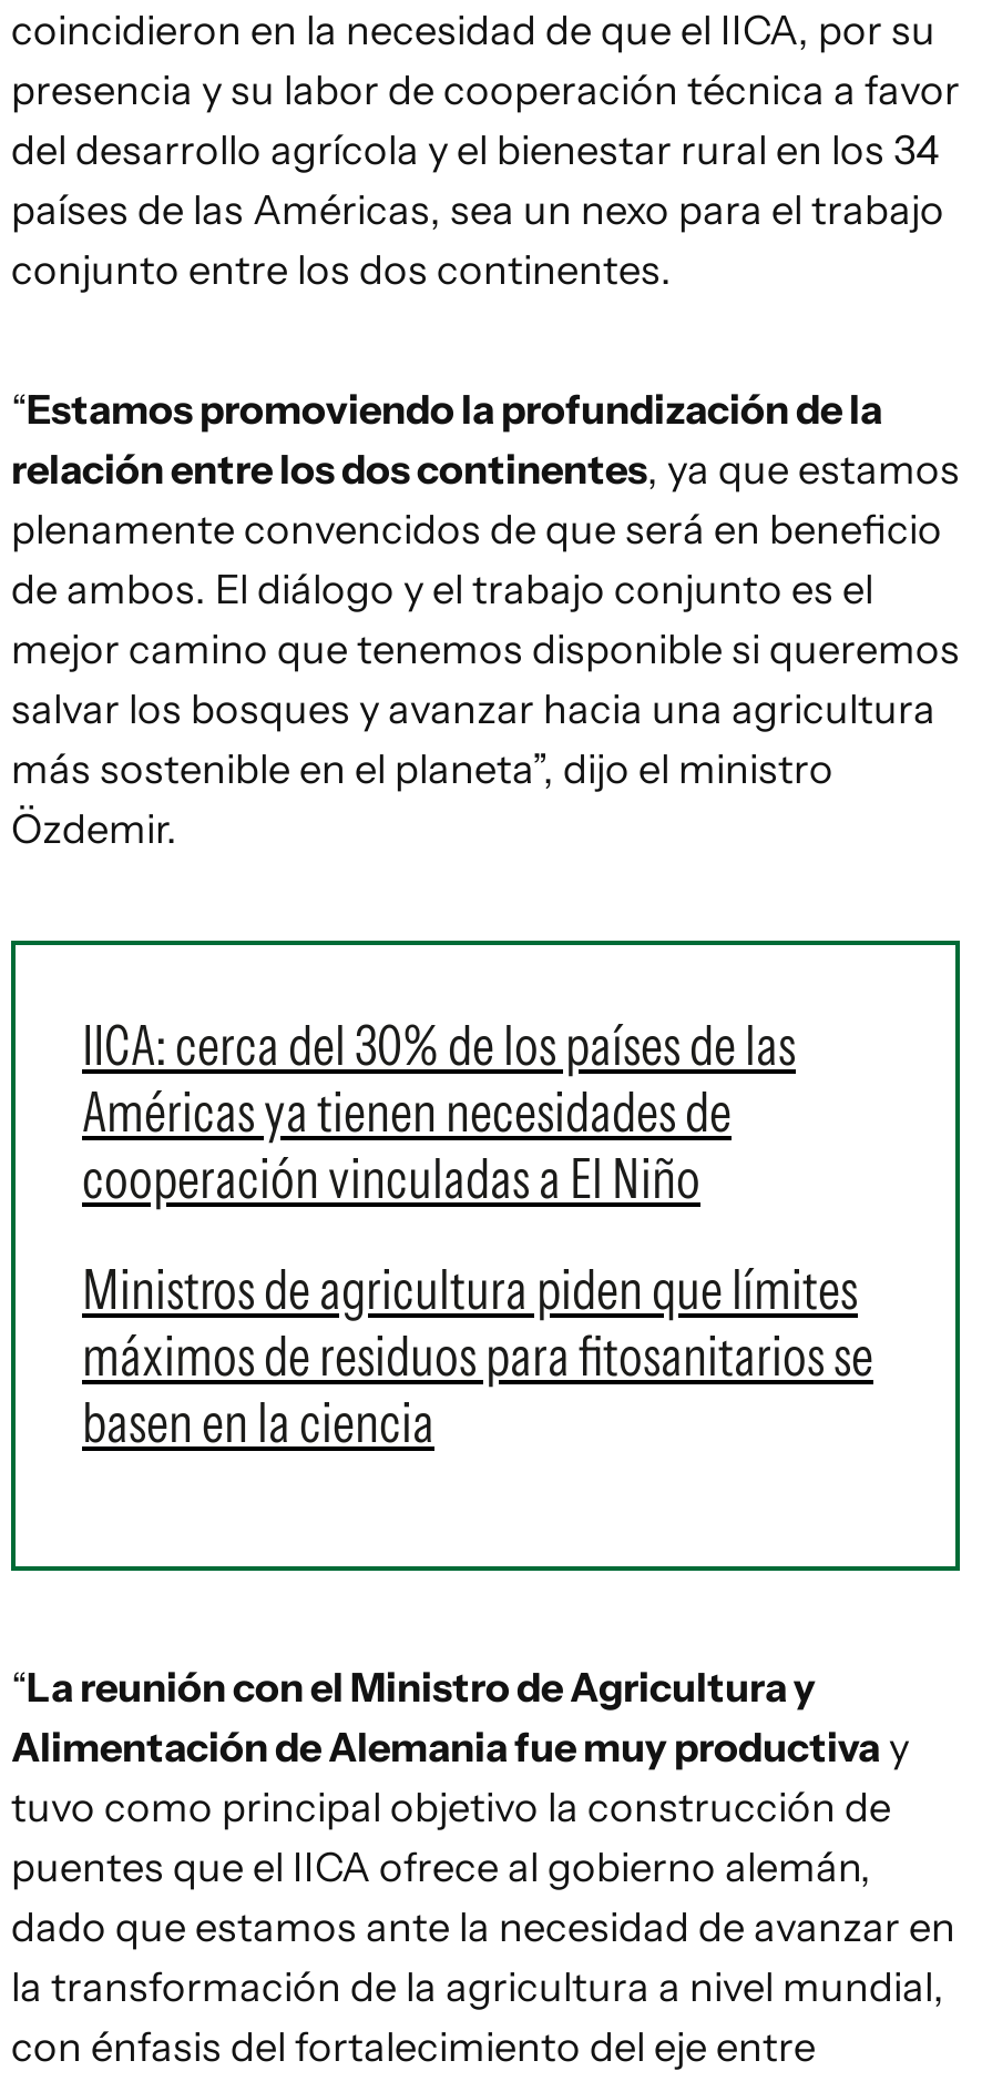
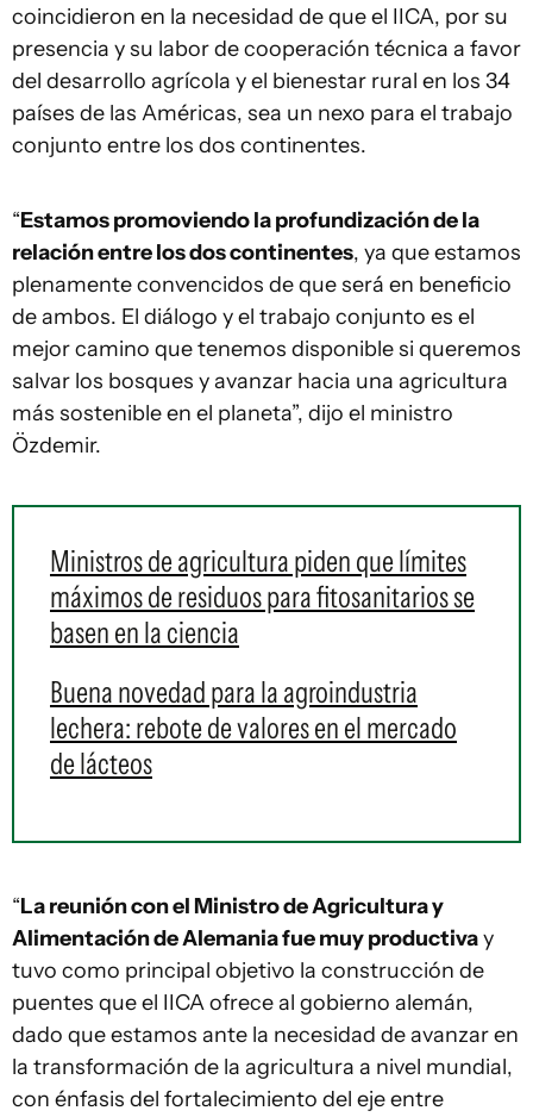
[82,1012,796,1211] IICA: cerca del 30% de los países de las | Américas ya tienen necesidades de | cooperación vinculadas a El Niño -> none
moved [82,1256,873,1455] -> [50,543,475,650]: Ministros de agricultura piden que límites | máximos de residuos para fitosanitarios se | basen en la ciencia
none -> [50,674,457,781] Buena novedad para la agroindustria | lechera: rebote de valores en el mercado | de lácteos

